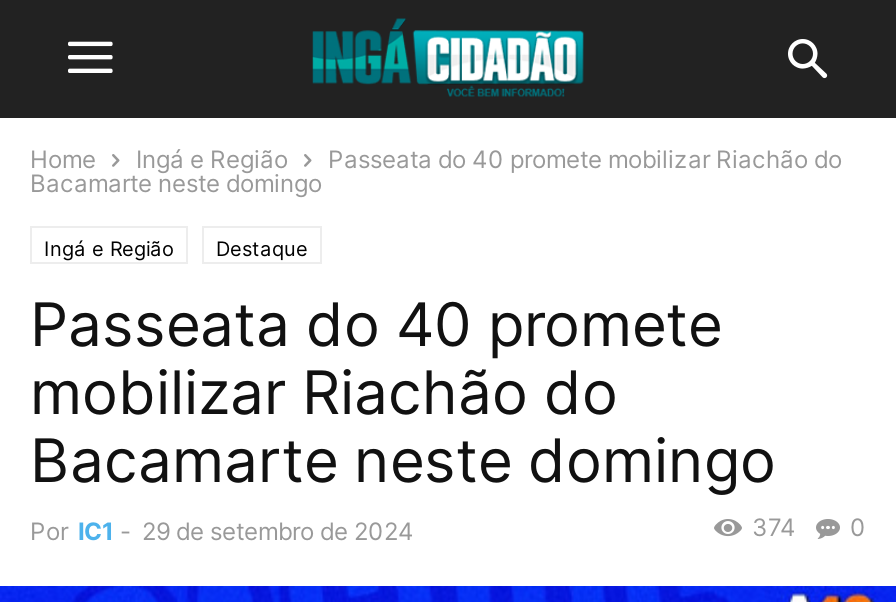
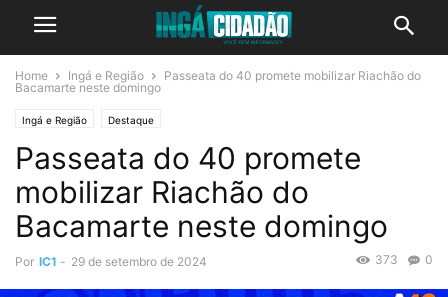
[752,512,866,542] 374 0 -> [375,252,433,267] 373 0

